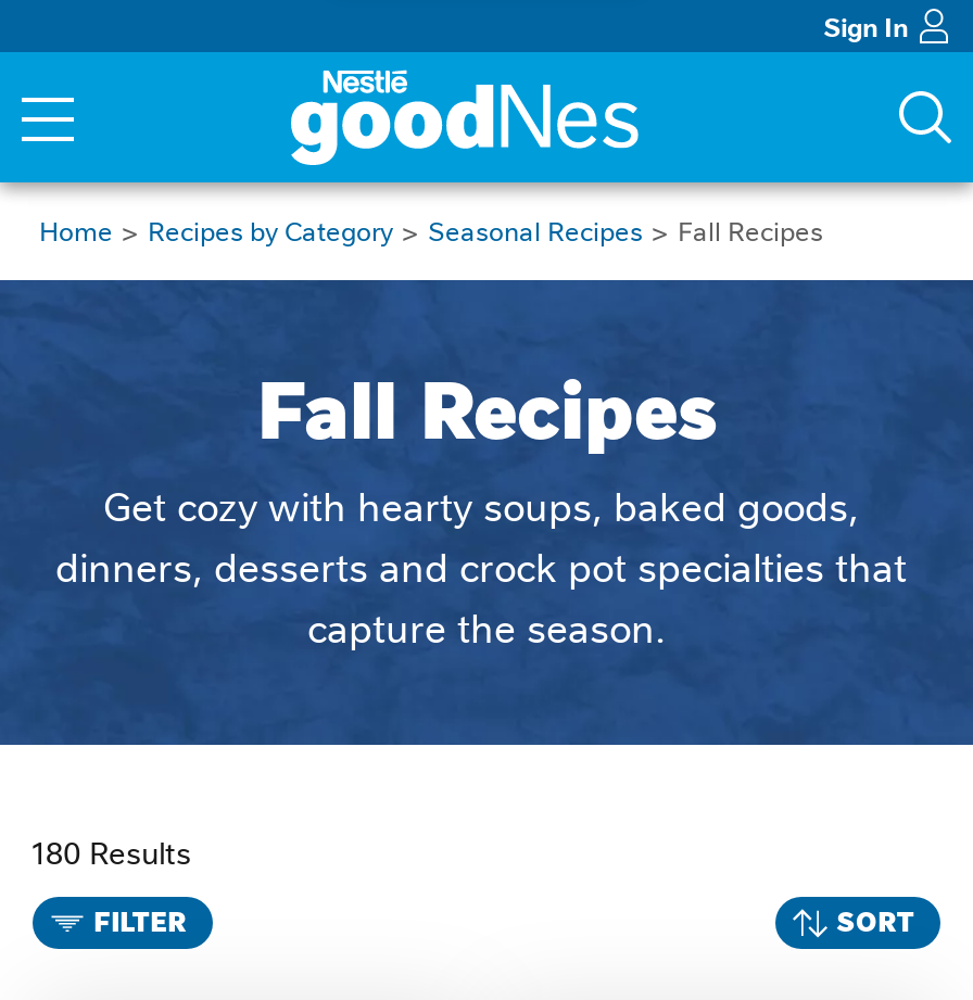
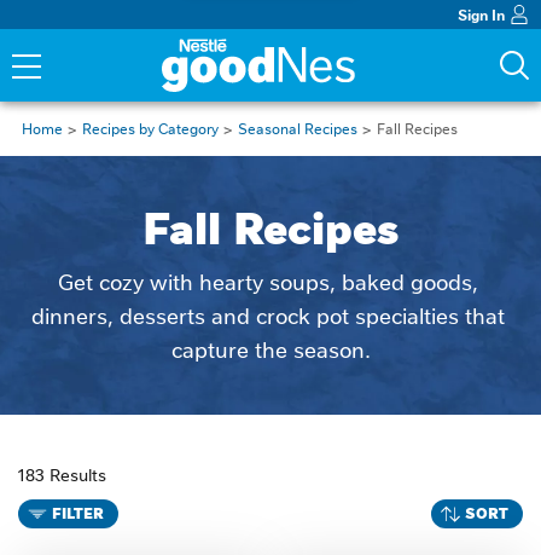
[33,831,191,870] 180 Results -> [18,463,106,485] 183 Results

